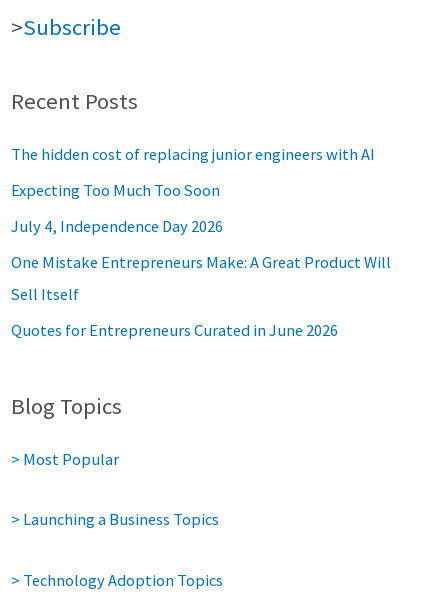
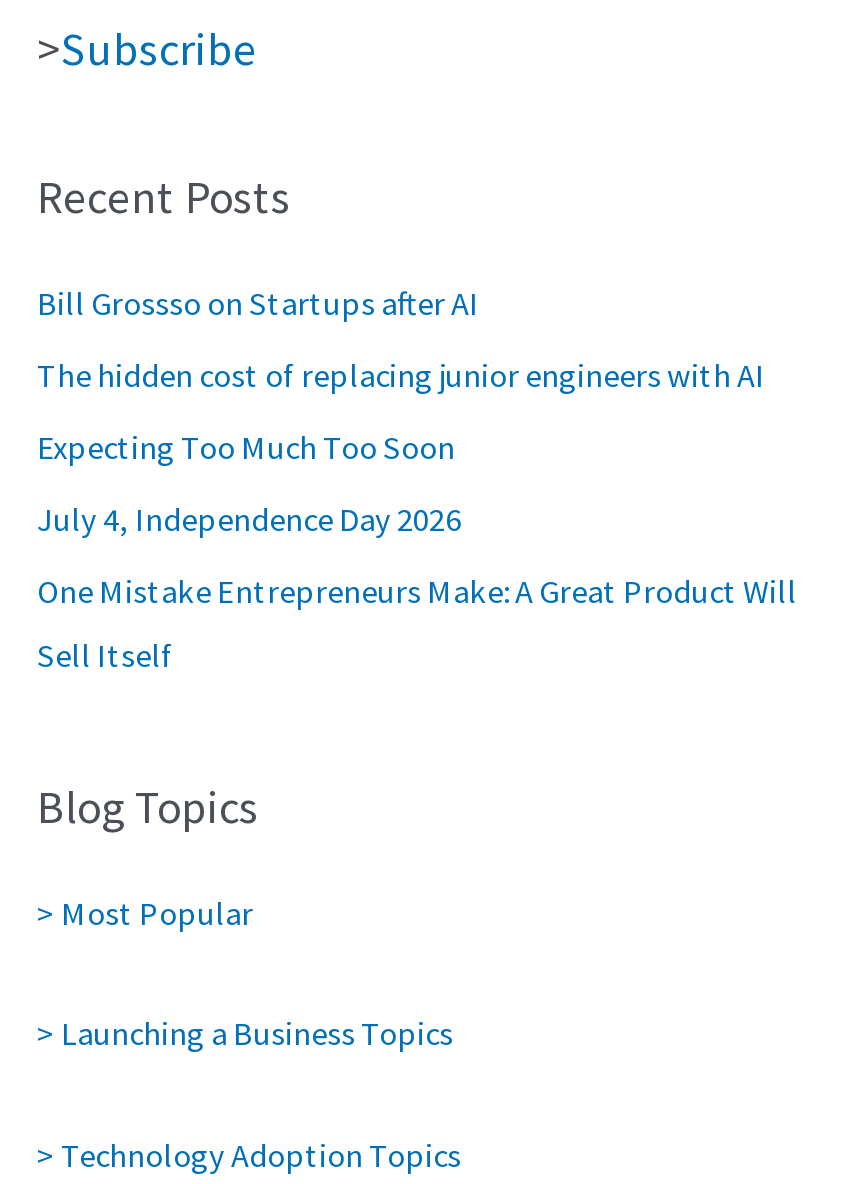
none -> [37,282,479,322] Bill Grossso on Startups after AI
moved [11,143,391,304] -> [37,354,797,675]: The hidden cost of replacing junior engineers with AI | Expecting Too Much Too Soon | July 4, Independence Day 2026 | One Mistake Entrepreneurs Make: A Great Product Will | Sell Itself
[11,320,338,340] Quotes for Entrepreneurs Curated in June 2026 -> none

